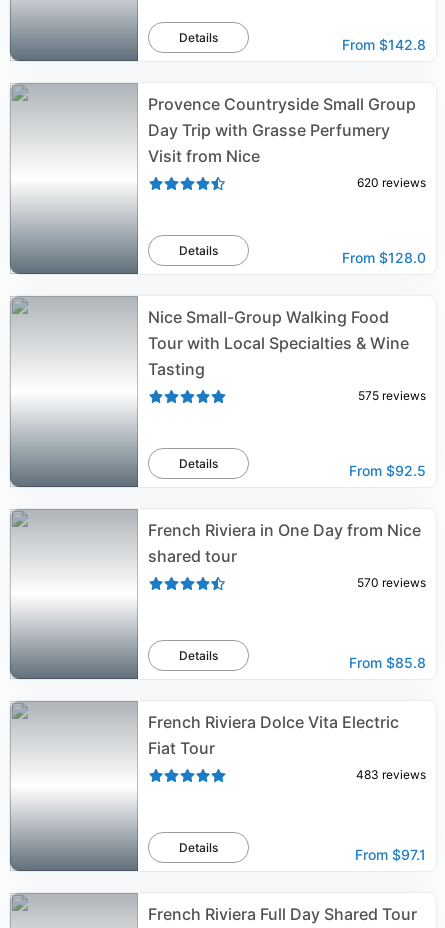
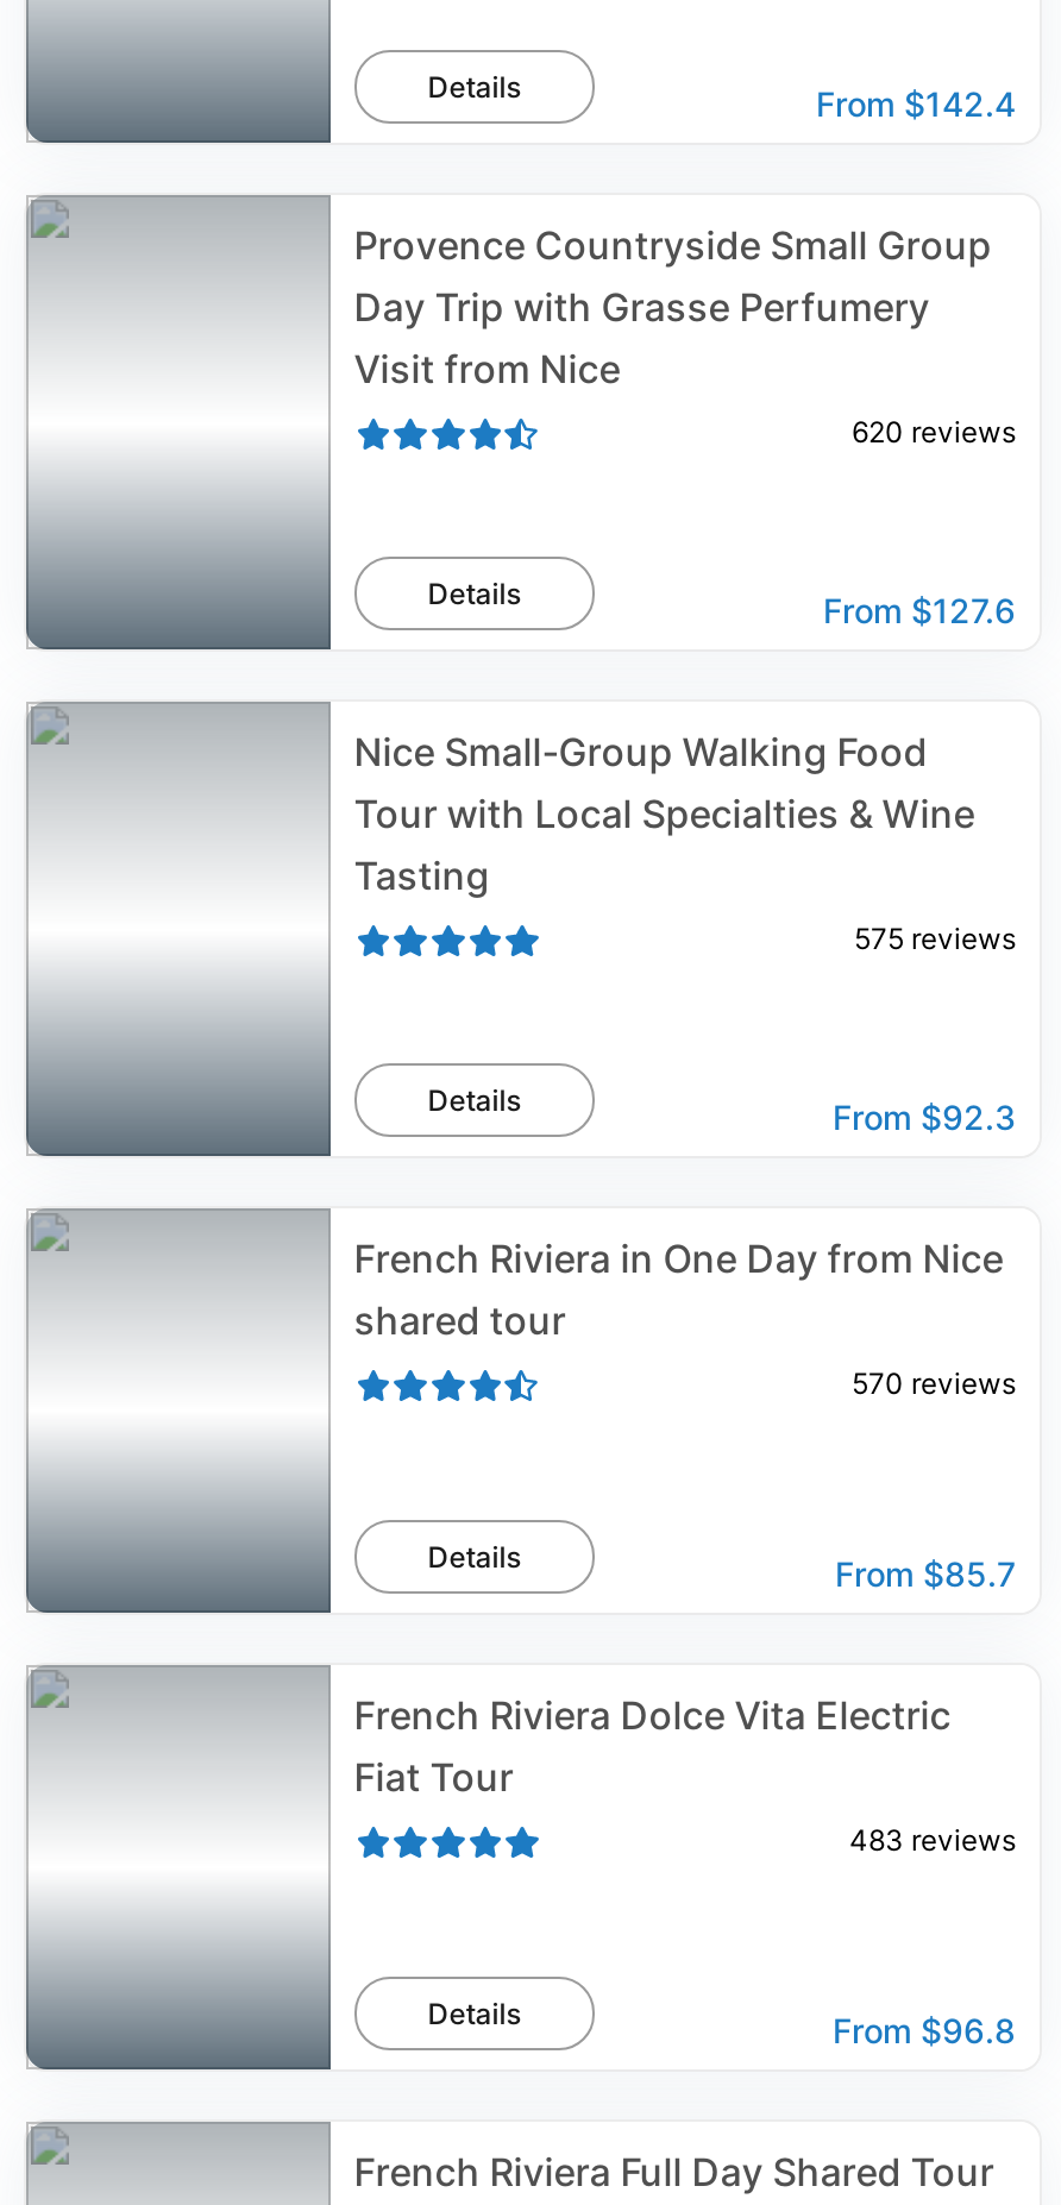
[342,36,426,53] From $142.8 -> [816,83,1016,124] From $142.4
[342,249,426,266] From $128.0 -> [823,590,1016,630] From $127.6
[349,462,426,479] From $92.5 -> [833,1097,1016,1137] From $92.3
[349,654,426,671] From $85.8 -> [835,1553,1016,1594] From $85.7
[355,846,426,863] From $97.1 -> [833,2010,1016,2050] From $96.8

